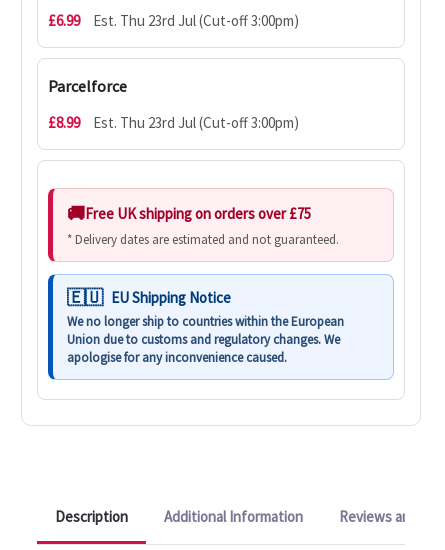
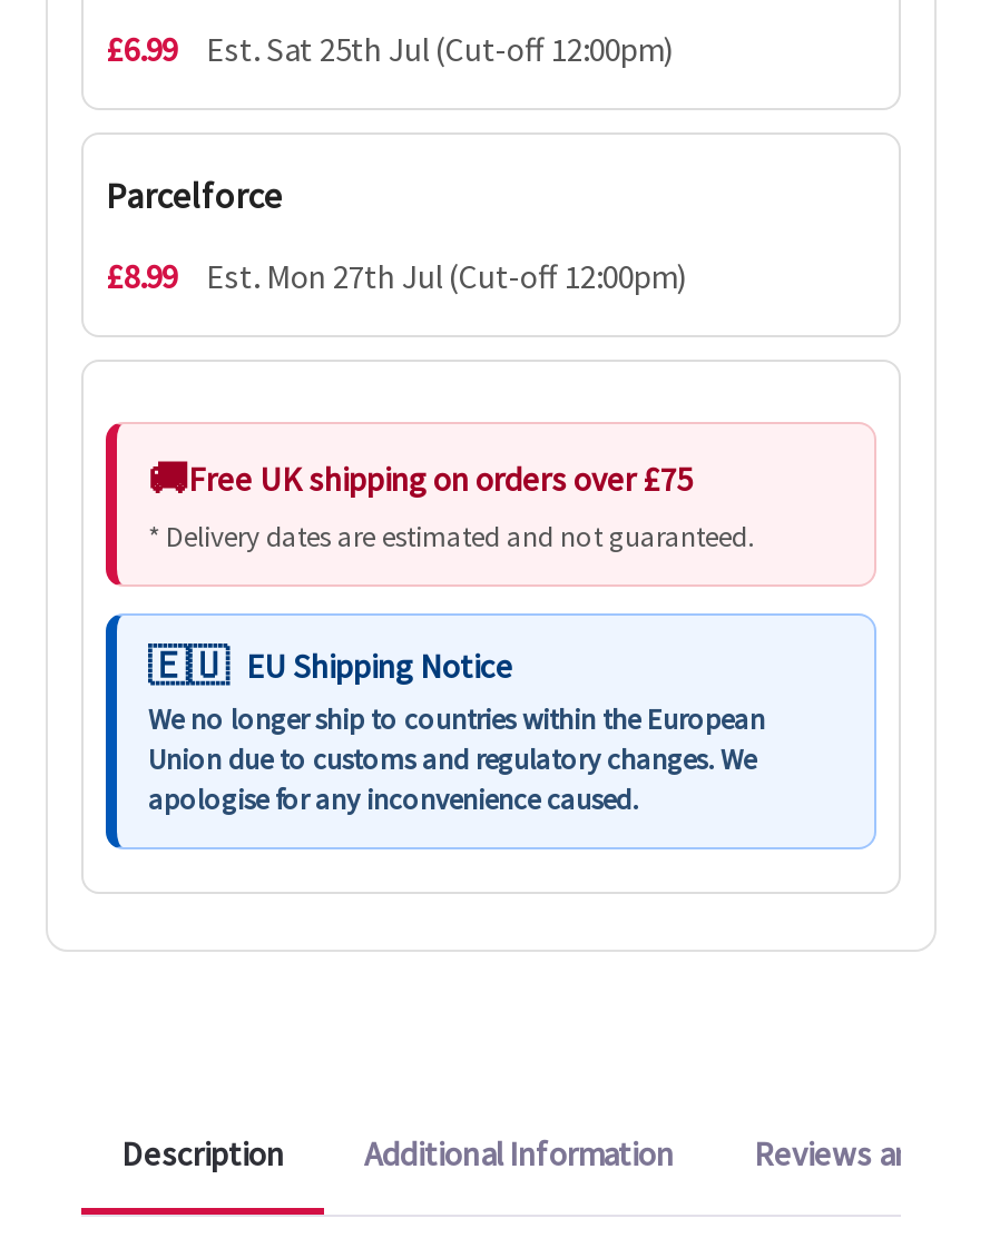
[93,11,299,30] Est. Thu 23rd Jul (Cut-off 3:00pm) -> [206,27,674,69] Est. Sat 25th Jul (Cut-off 12:00pm)
[93,113,299,132] Est. Thu 23rd Jul (Cut-off 3:00pm) -> [206,254,687,296] Est. Mon 27th Jul (Cut-off 12:00pm)

